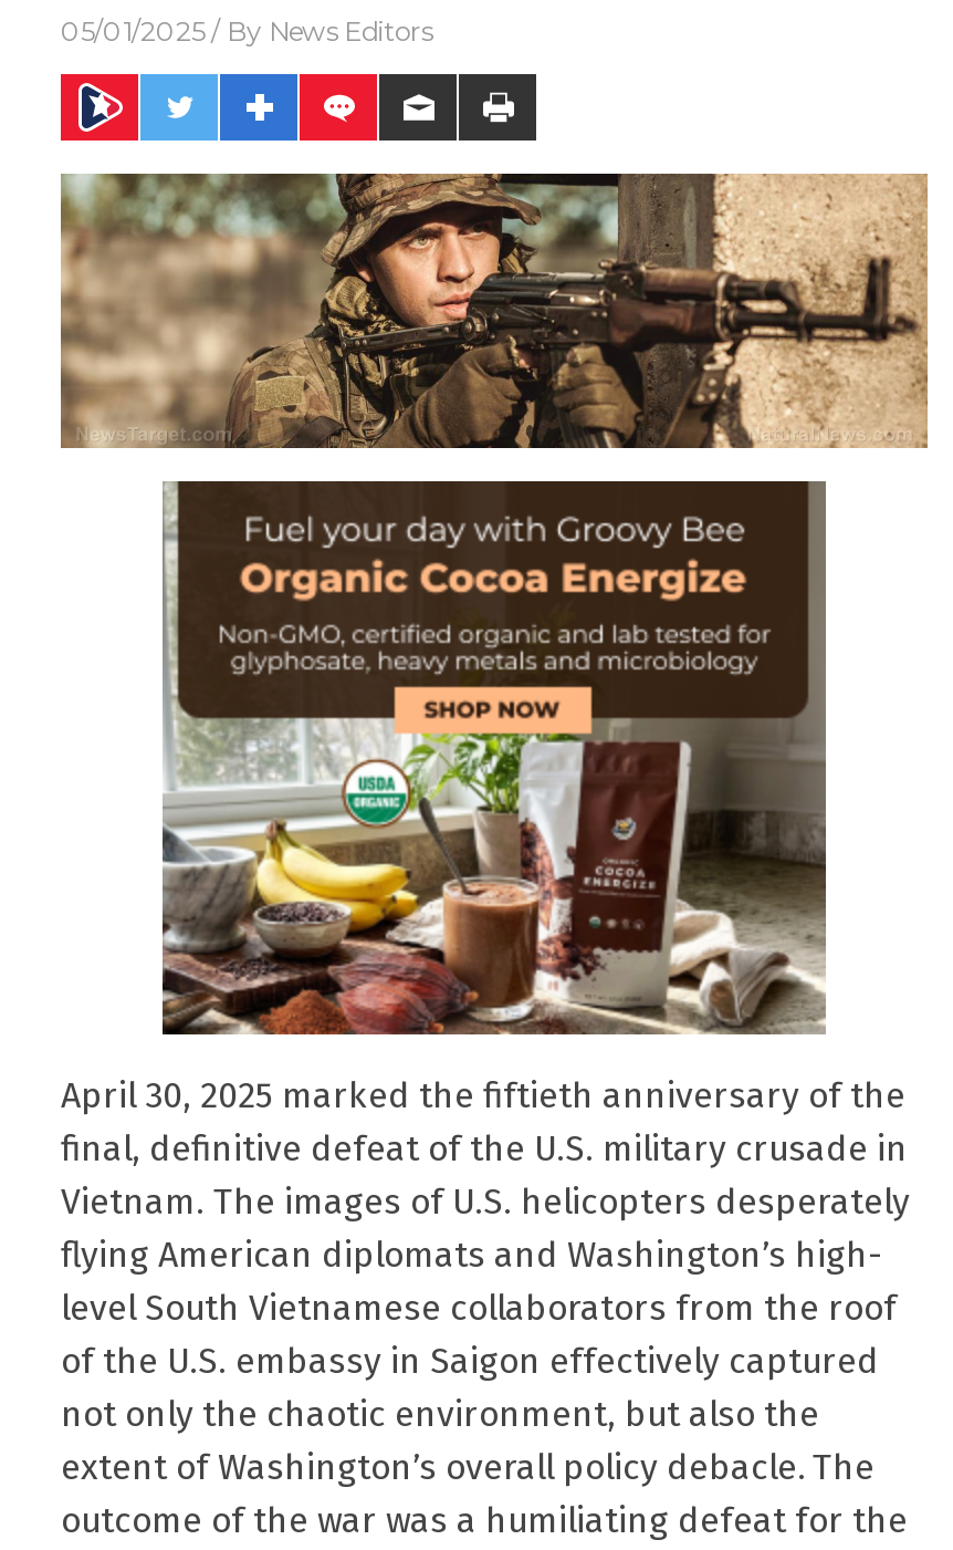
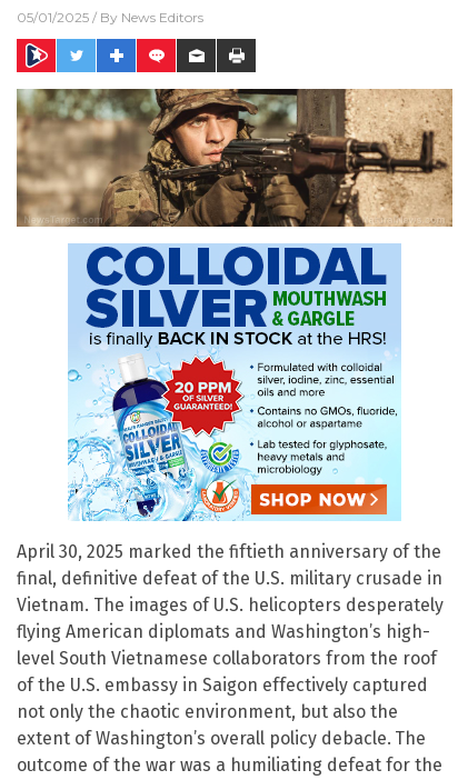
[160,479,828,1037] [image] -> [67,243,401,522] [image]

